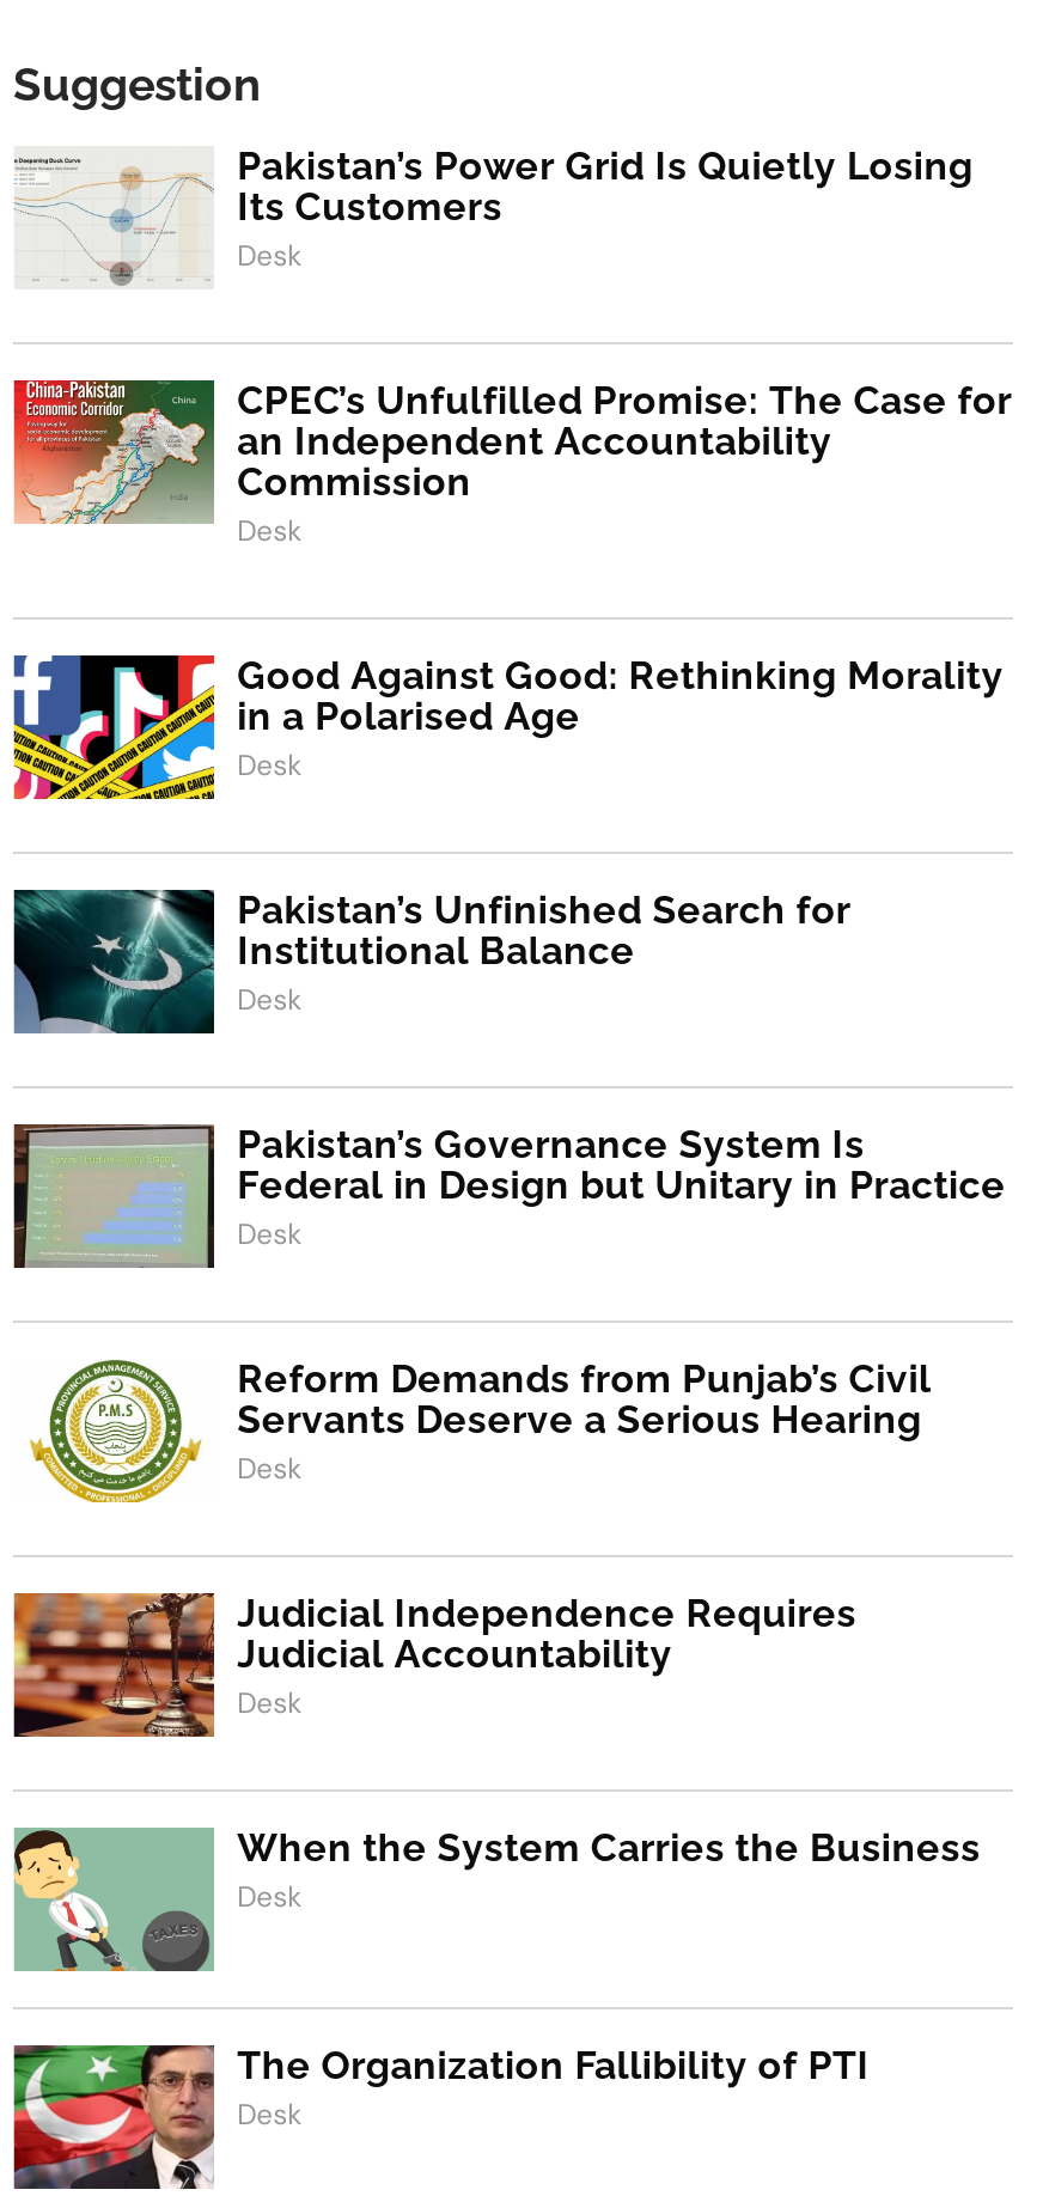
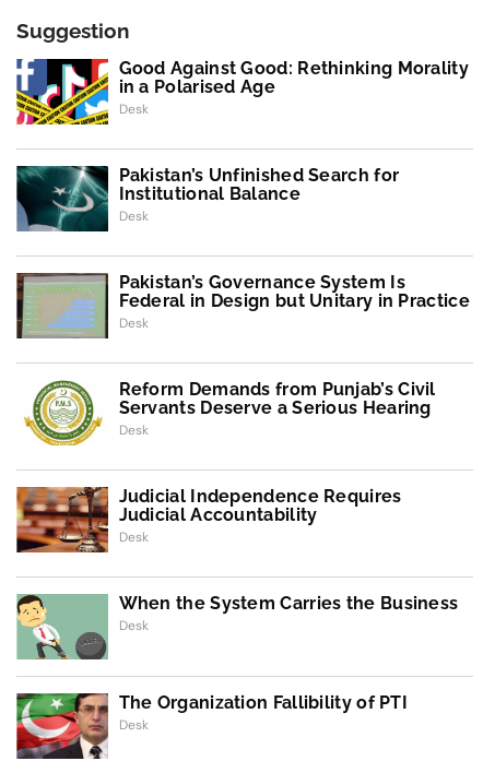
[16,144,1012,551] [image] | Pakistan’s Power Grid Is Quietly Losing | Its Customers | Desk | CPEC’s Unfulfilled Promise: The Case for | an Independent Accountability | Commission | Desk -> none
[11,378,202,524] [image] -> none

